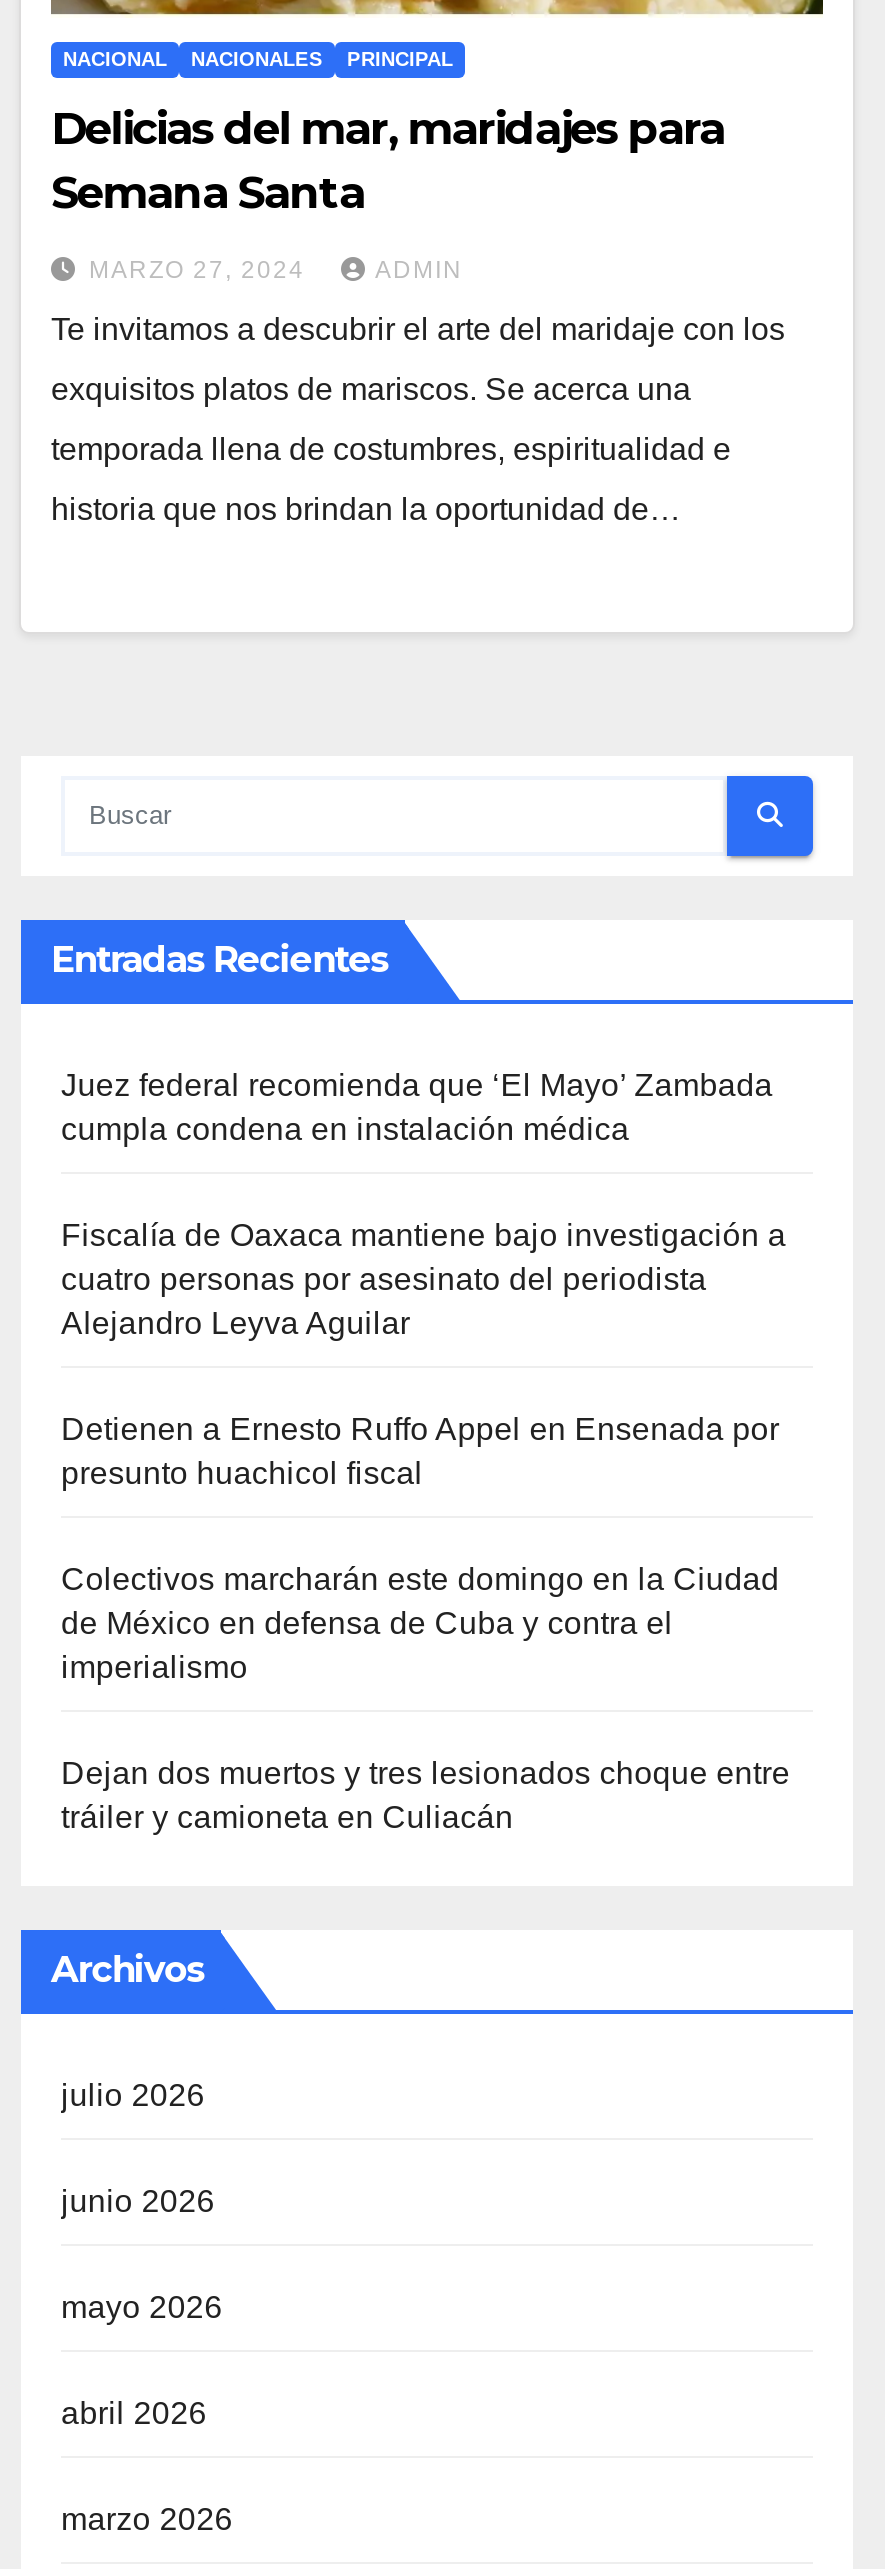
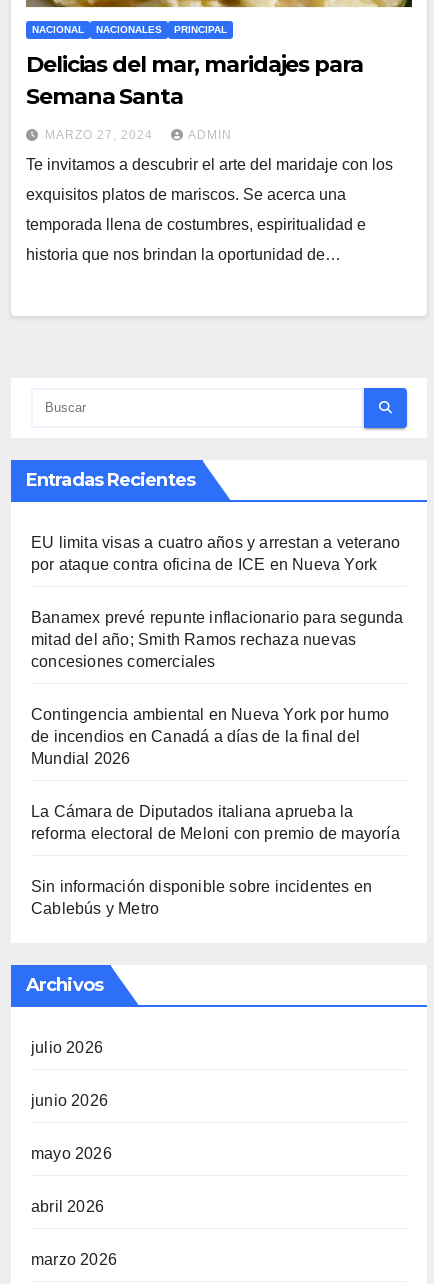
[61,1068,773,1146] Juez federal recomienda que ‘El Mayo’ Zambada | cumpla condena en instalación médica -> [31,534,400,573] EU limita visas a cuatro años y arrestan a veterano | por ataque contra oficina de ICE en Nueva York
[61,1218,786,1340] Fiscalía de Oaxaca mantiene bajo investigación a | cuatro personas por asesinato del periodista | Alejandro Leyva Aguilar -> [31,609,404,670] Banamex prevé repunte inflacionario para segunda | mitad del año; Smith Ramos rechaza nuevas | concesiones comerciales
[61,1412,779,1490] Detienen a Ernesto Ruffo Appel en Ensenada por | presunto huachicol fiscal -> [31,706,389,767] Contingencia ambiental en Nueva York por humo | de incendios en Canadá a días de la final del | Mundial 2026
[61,1562,779,1684] Colectivos marcharán este domingo en la Ciudad | de México en defensa de Cuba y contra el | imperialismo -> [31,803,400,842] La Cámara de Diputados italiana aprueba la | reforma electoral de Meloni con premio de mayoría
[61,1756,790,1834] Dejan dos muertos y tres lesionados choque entre | tráiler y camioneta en Culiacán -> [31,878,372,917] Sin información disponible sobre incidentes en | Cablebús y Metro

